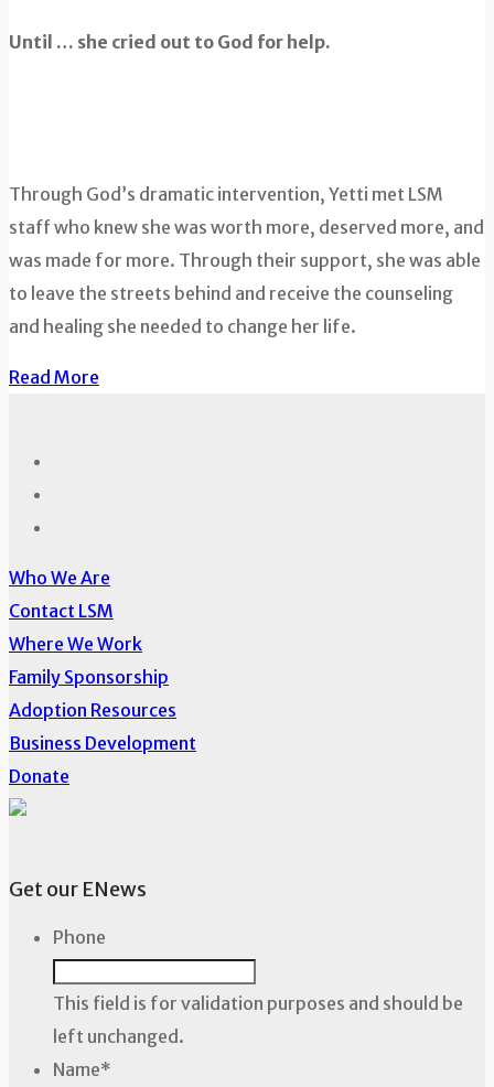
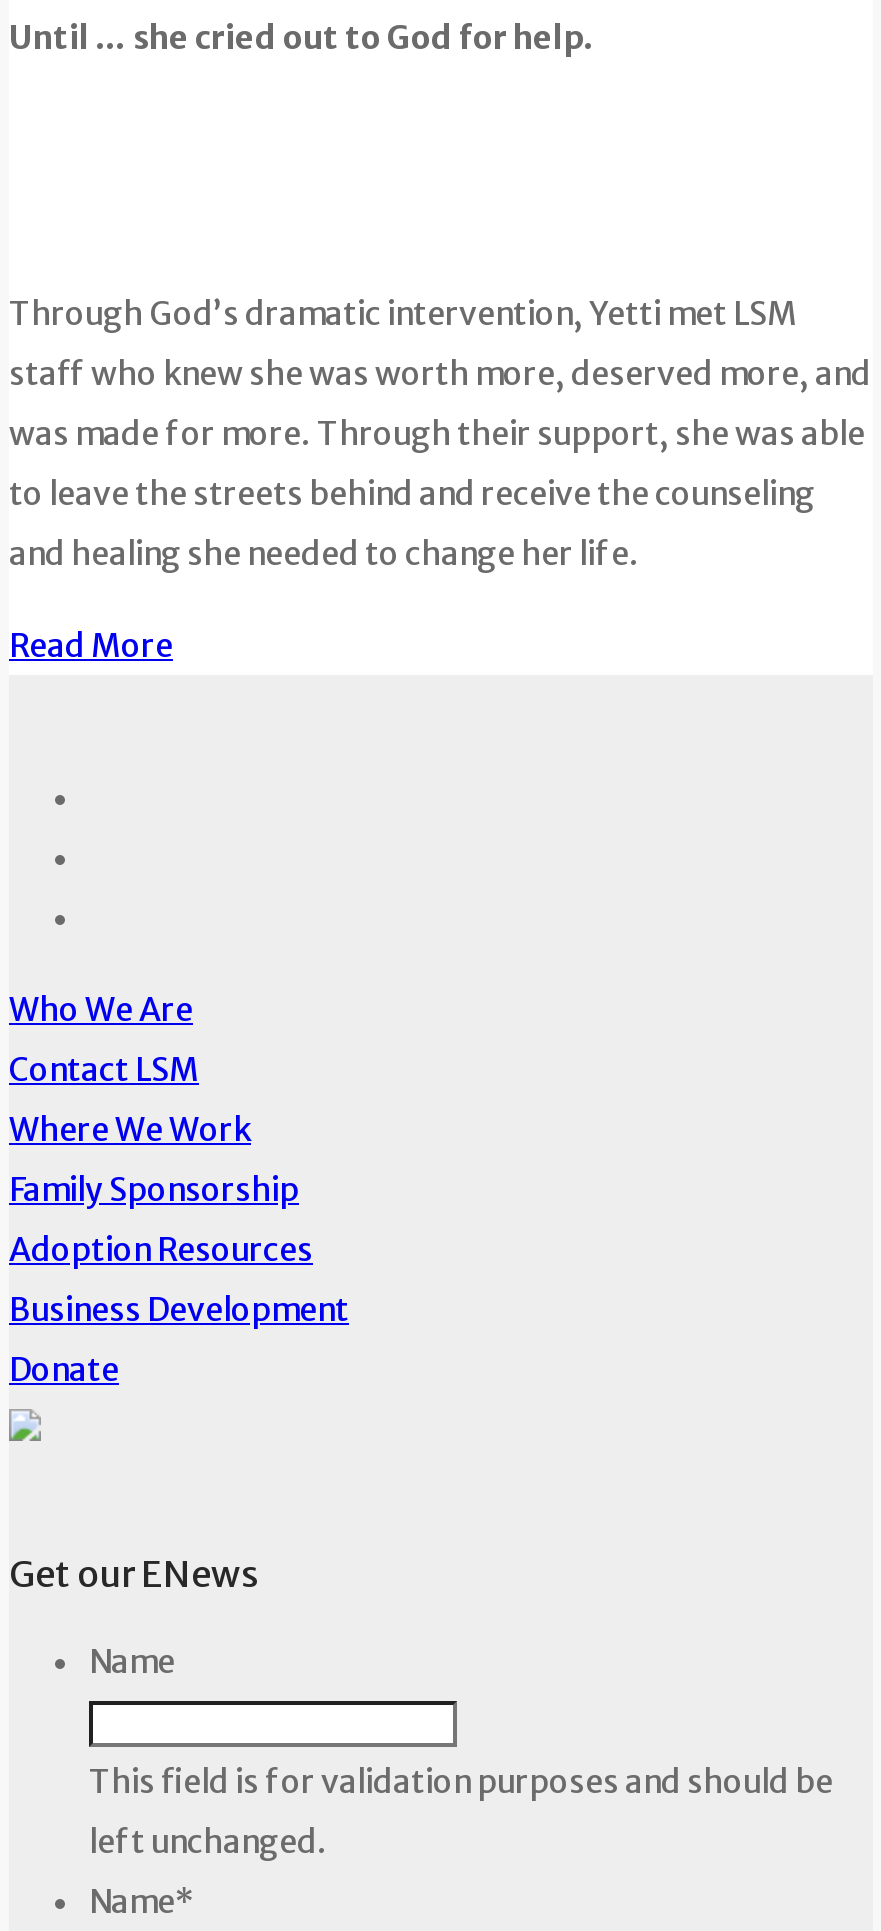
[53,926,106,949] Phone -> [89,1642,175,1682] Name

